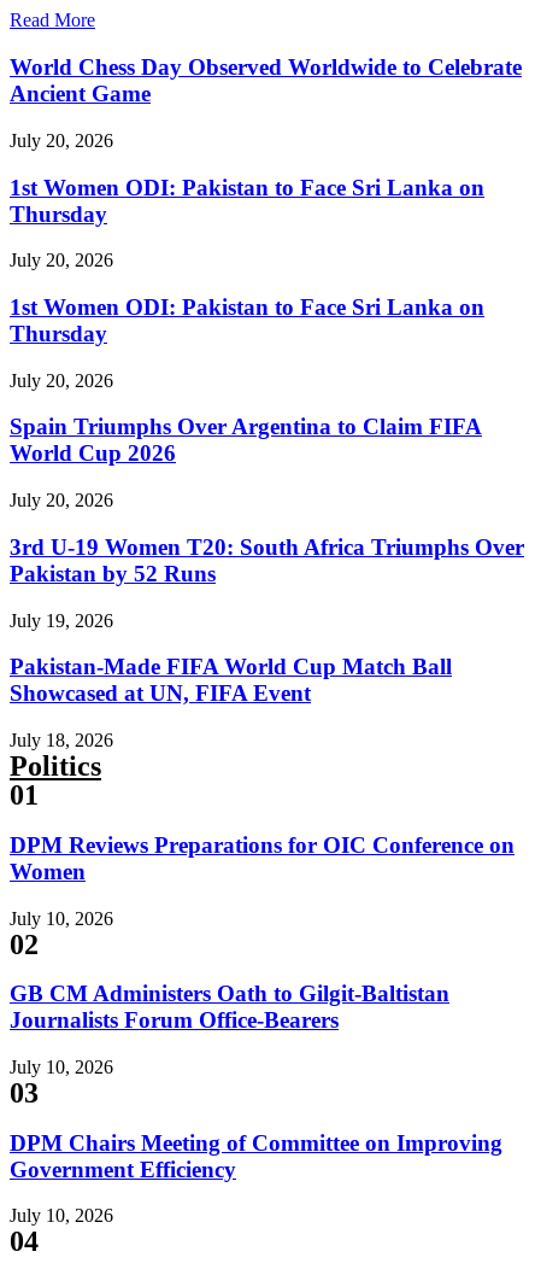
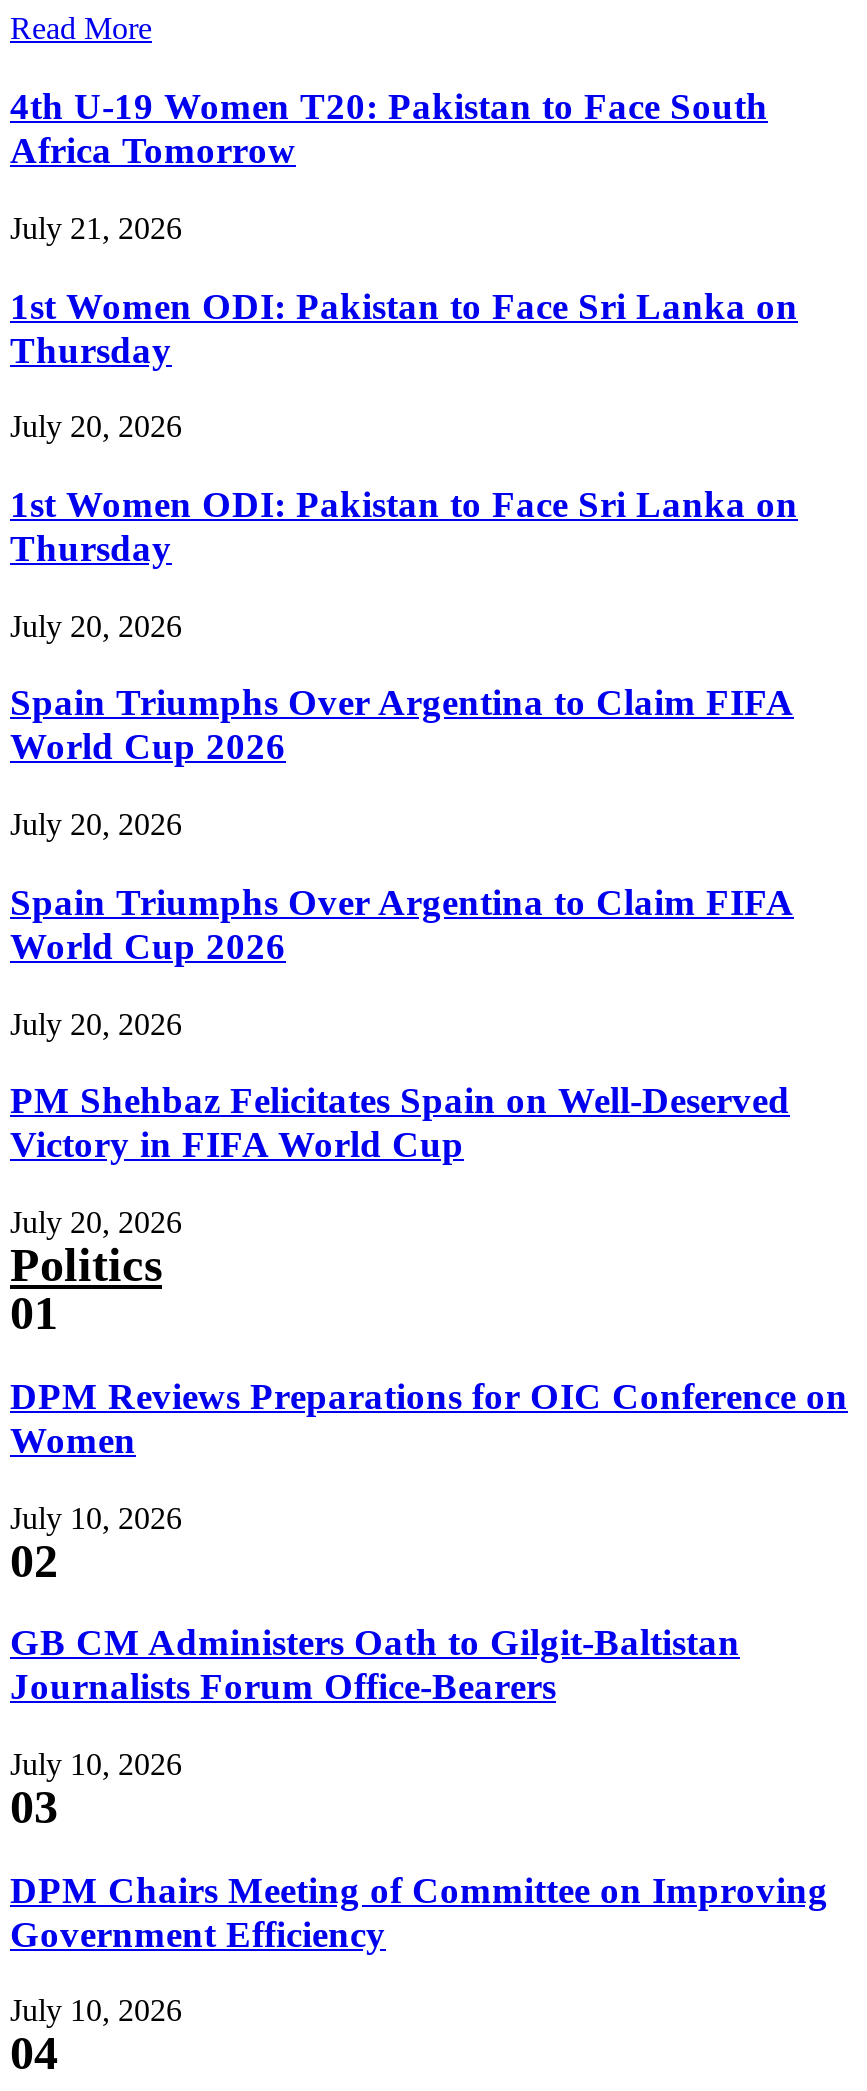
[10,55,522,106] World Chess Day Observed Worldwide to Celebrate | Ancient Game -> [10,85,768,171] 4th U-19 Women T20: Pakistan to Face South | Africa Tomorrow
[10,130,113,151] July 20, 2026 -> [10,211,182,245] July 21, 2026
[10,534,524,586] 3rd U-19 Women T20: South Africa Triumphs Over | Pakistan by 52 Runs -> [10,881,794,967] Spain Triumphs Over Argentina to Claim FIFA | World Cup 2026
[10,610,113,630] July 19, 2026 -> [10,1006,182,1040] July 20, 2026
[10,654,452,706] Pakistan-Made FIFA World Cup Match Ball | Showcased at UN, FIFA Event -> [10,1080,790,1166] PM Shehbaz Felicitates Spain on Well-Deserved | Victory in FIFA World Cup
[10,730,113,750] July 18, 2026 -> [10,1205,182,1239] July 20, 2026

